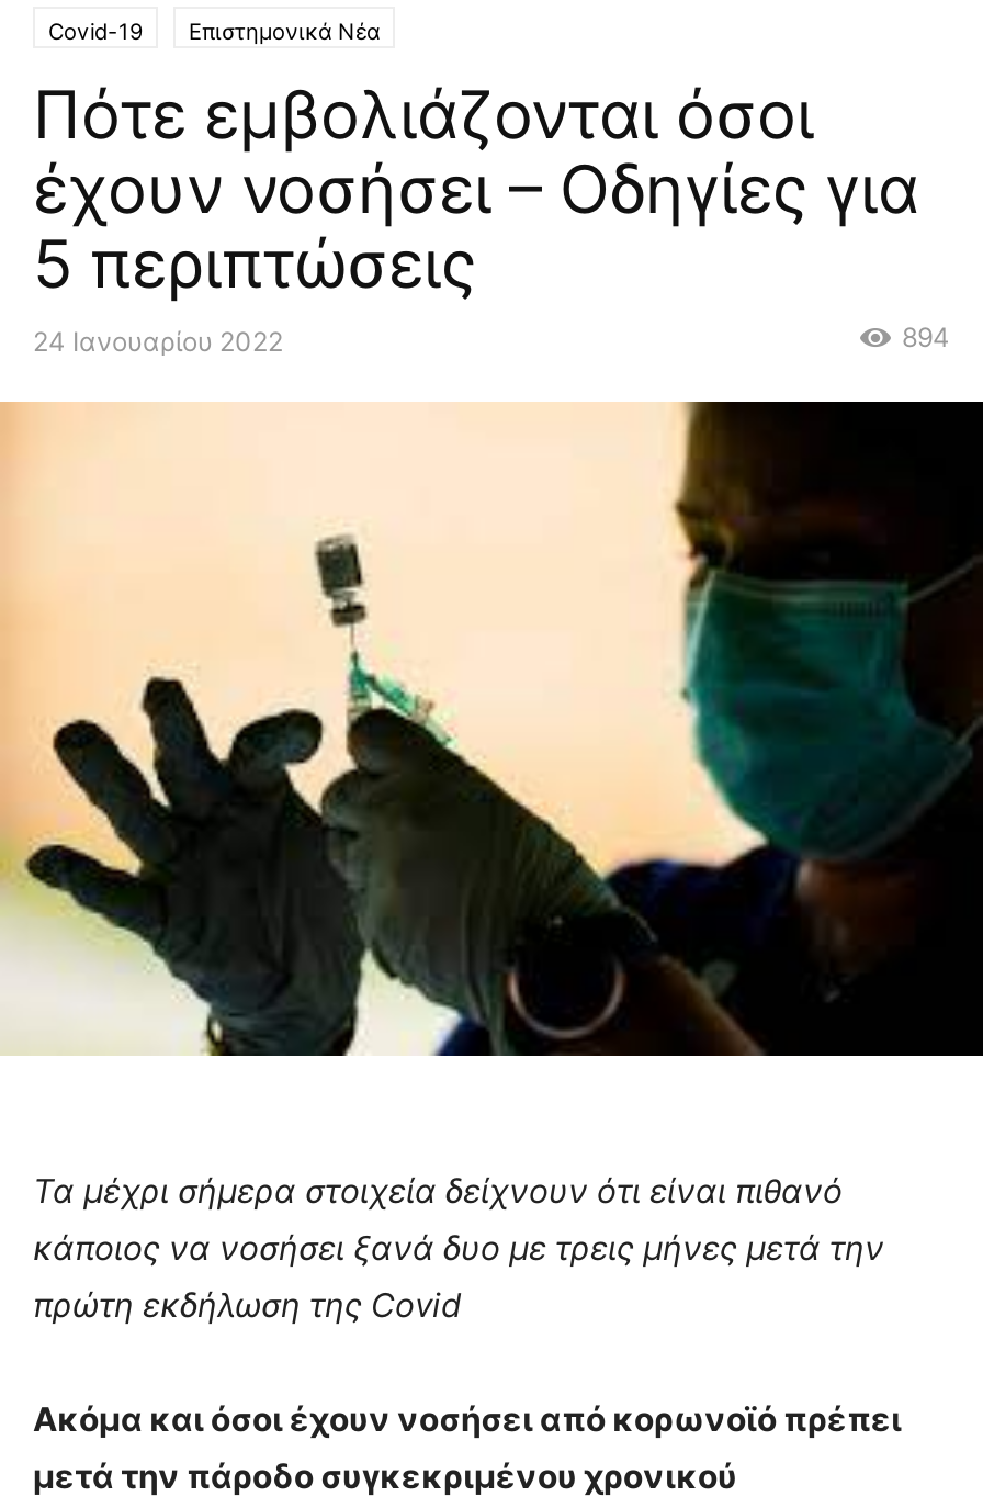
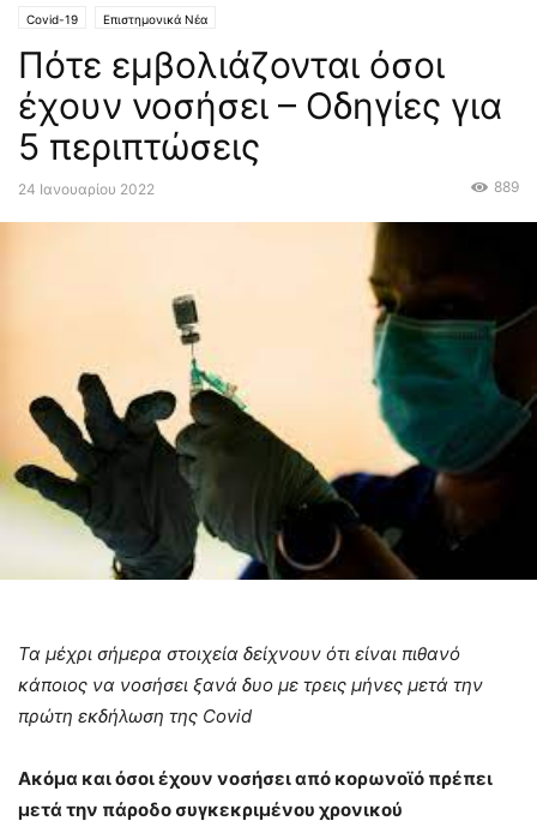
[902,320,950,353] 894 -> [494,178,519,196] 889

